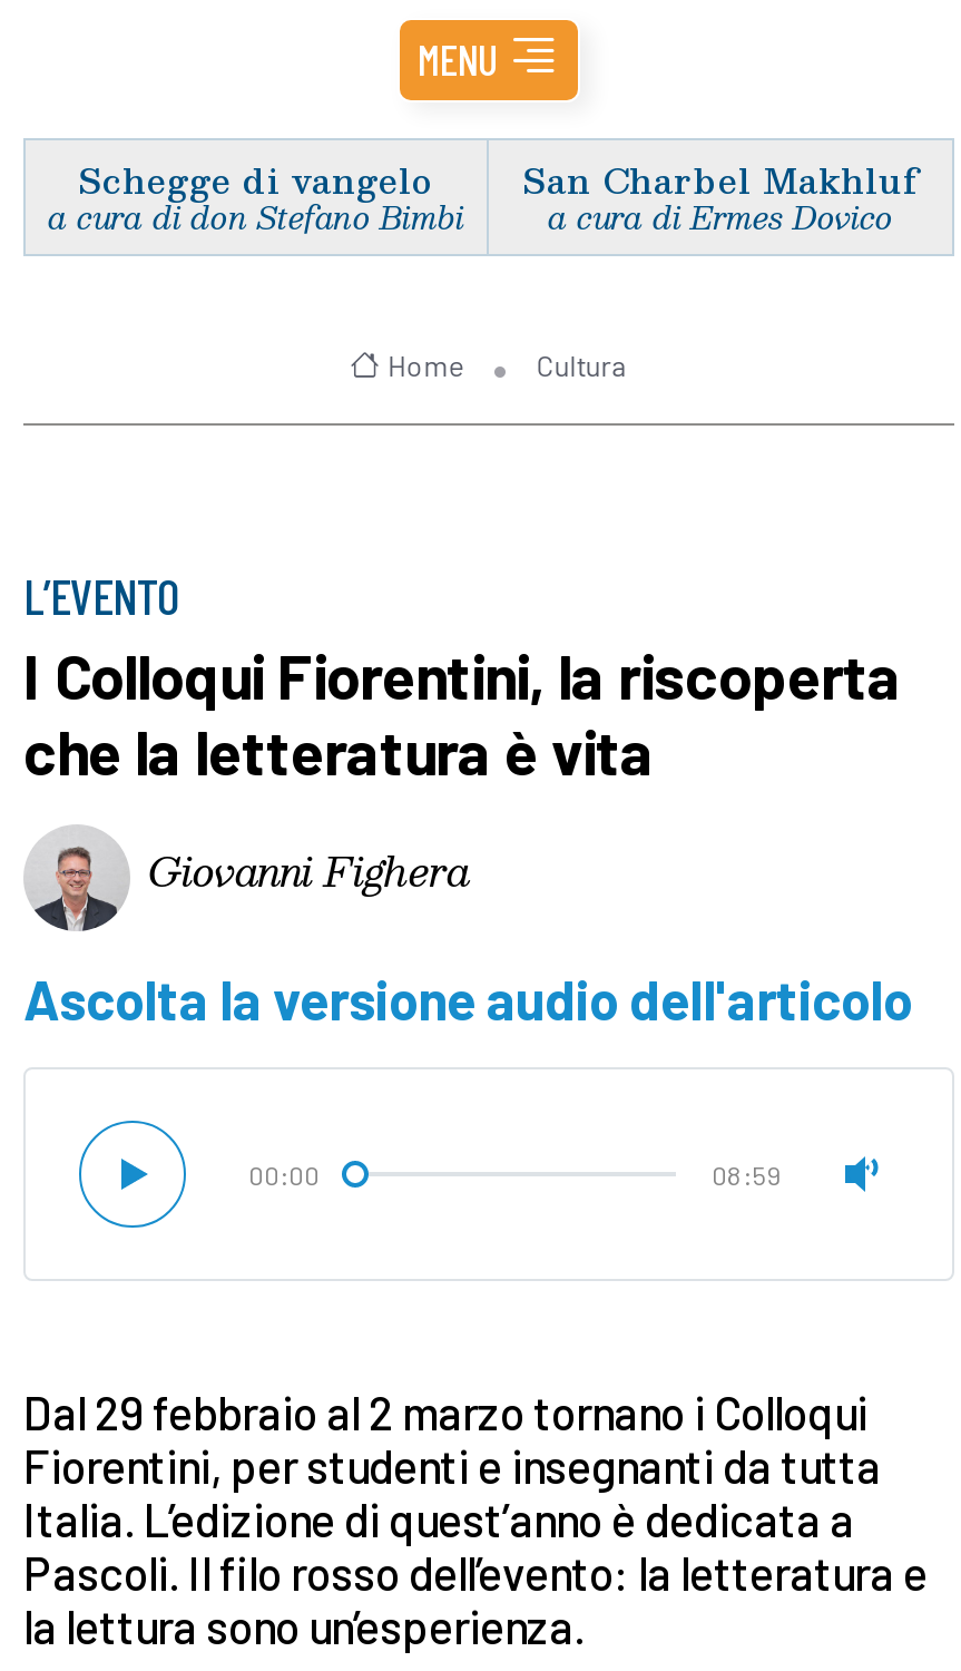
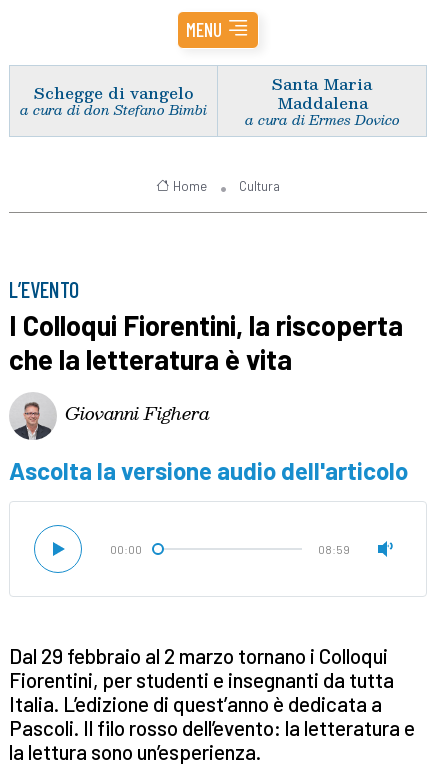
[522,151,919,206] San Charbel Makhluf -> [272,71,372,115] Santa Maria | Maddalena

